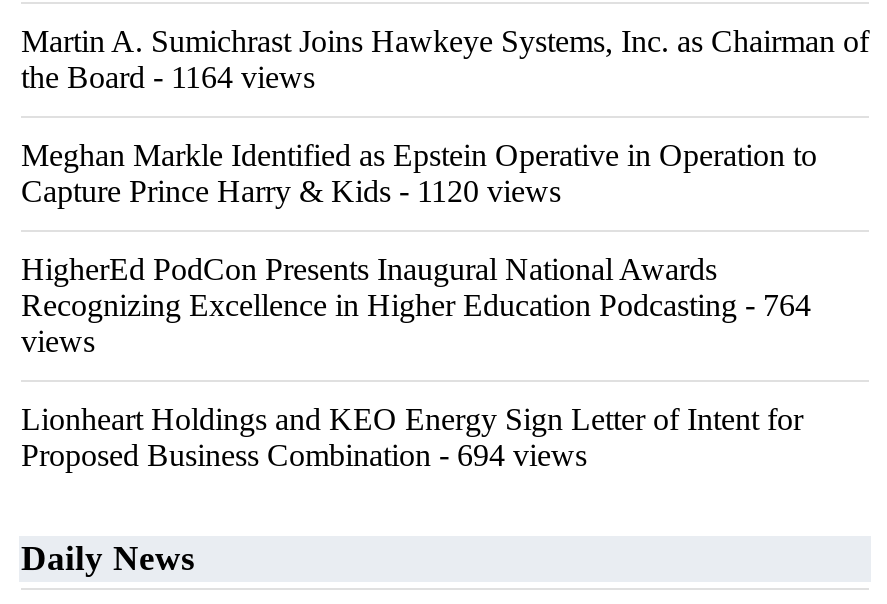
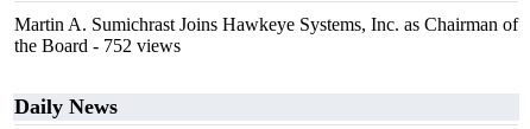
[21,60,817,472] the Board - 1164 views | Meghan Markle Identified as Epstein Operative in Operation to | Capture Prince Harry & Kids - 1120 views | HigherEd PodCon Presents Inaugural National Awards | Recognizing Excellence in Higher Education Podcasting - 764 | views | Lionheart Holdings and KEO Energy Sign Letter of Intent for | Proposed Business Combination - 694 views -> [14,36,181,56] the Board - 752 views

